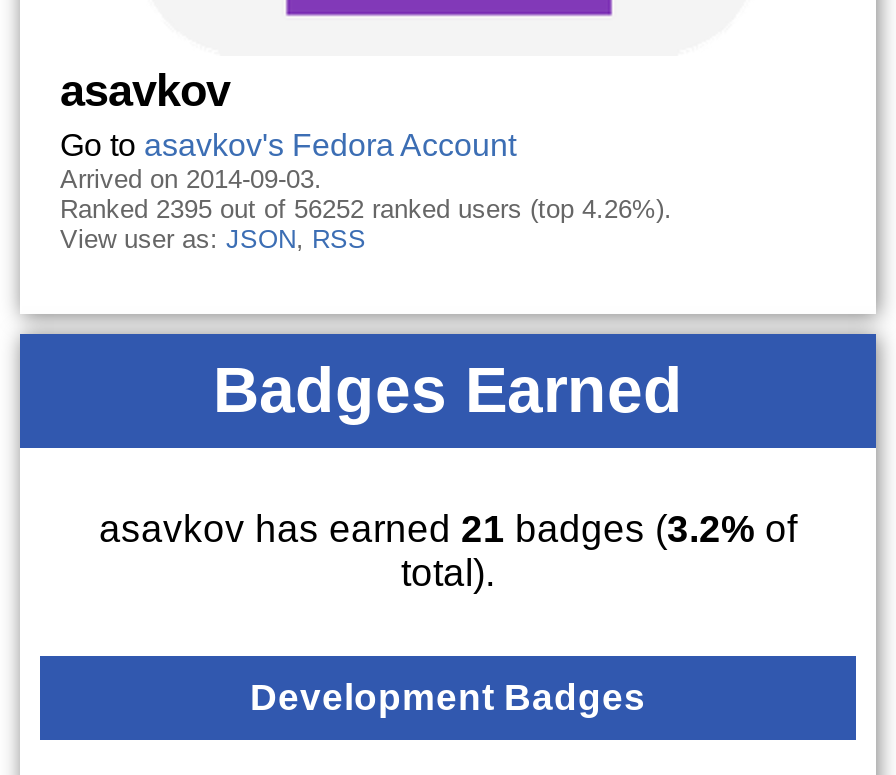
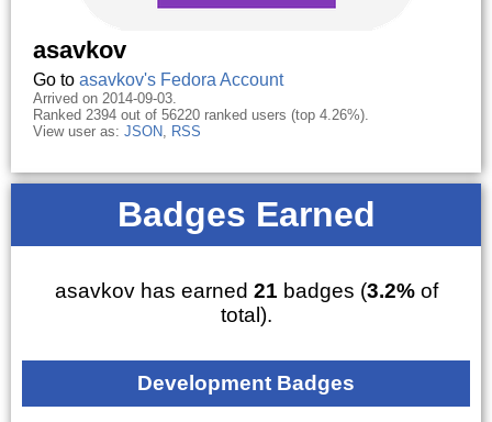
[60,194,672,224] Ranked 2395 out of 56252 ranked users (top 4.26%). -> [33,107,369,123] Ranked 2394 out of 56220 ranked users (top 4.26%).

